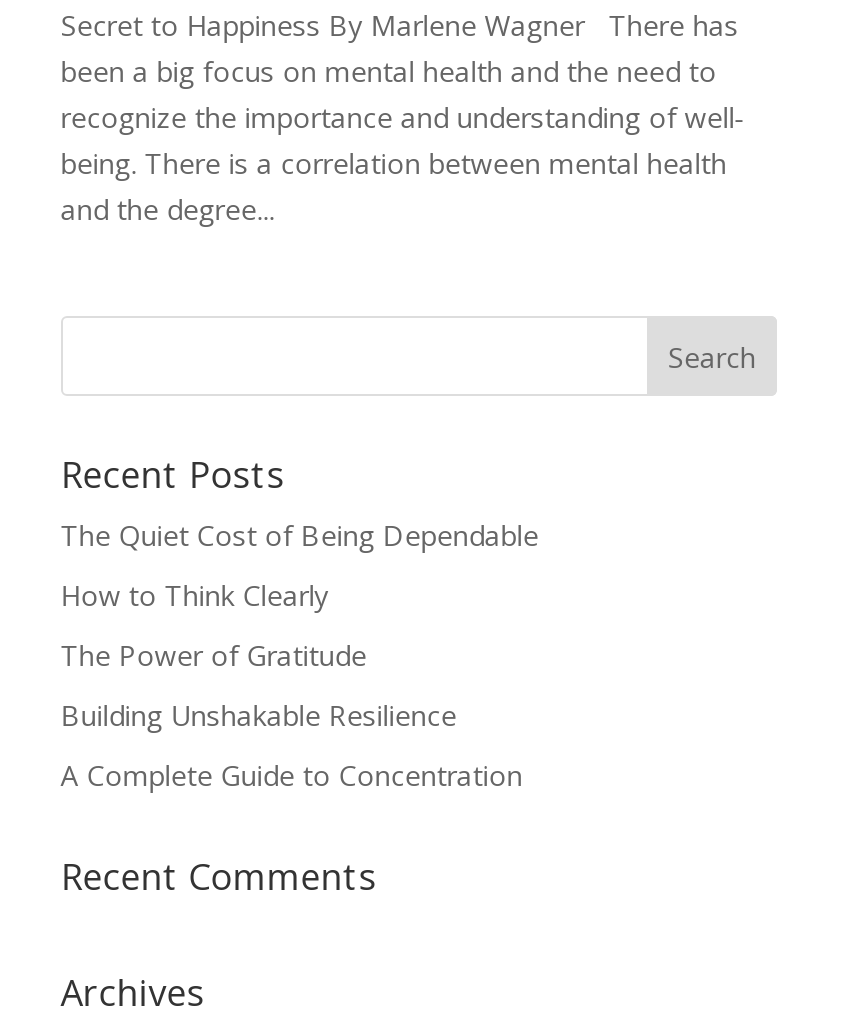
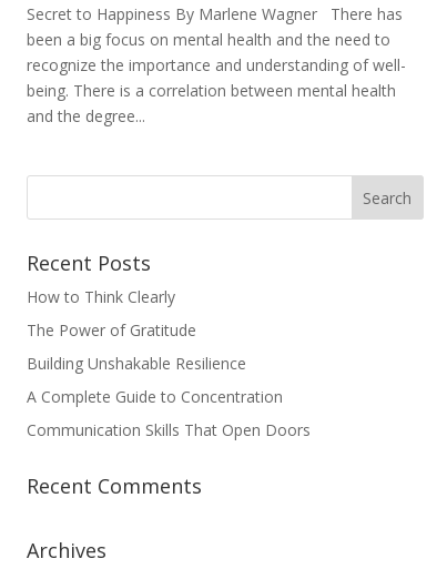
[61,516,539,554] The Quiet Cost of Being Dependable -> none
moved [61,576,523,794] -> [26,286,283,407]: How to Think Clearly | The Power of Gratitude | Building Unshakable Resilience | A Complete Guide to Concentration
none -> [26,419,310,440] Communication Skills That Open Doors

